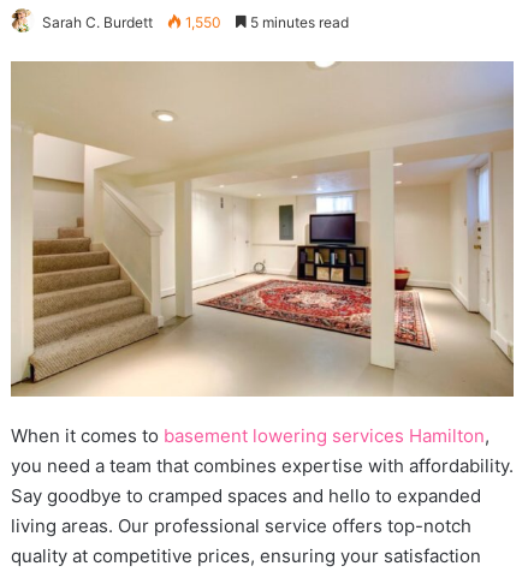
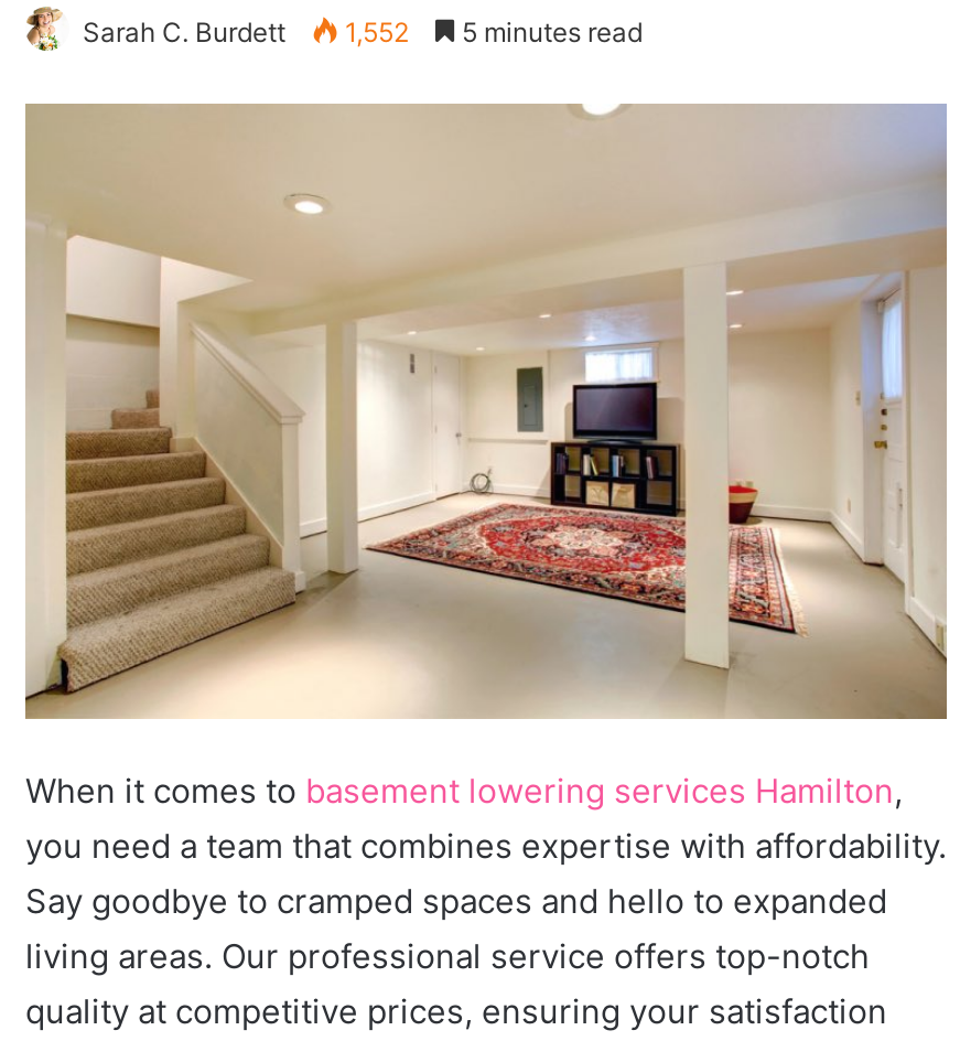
[42,13,349,31] Sarah C. Burdett 1,550 5 minutes read -> [83,15,643,49] Sarah C. Burdett 1,552 5 minutes read

